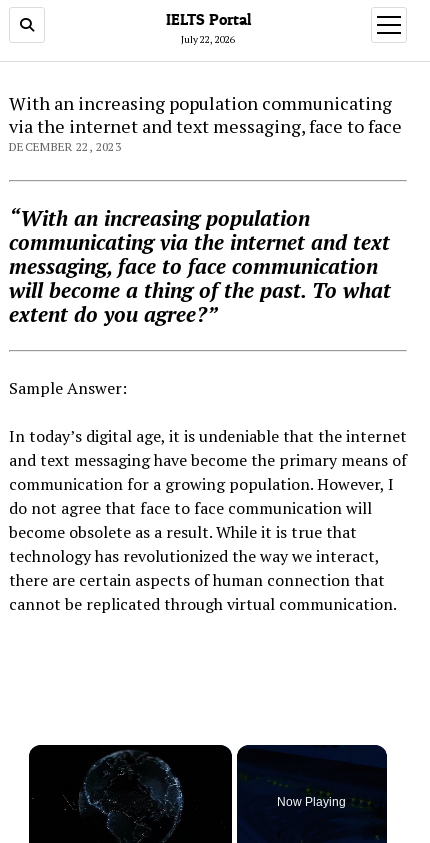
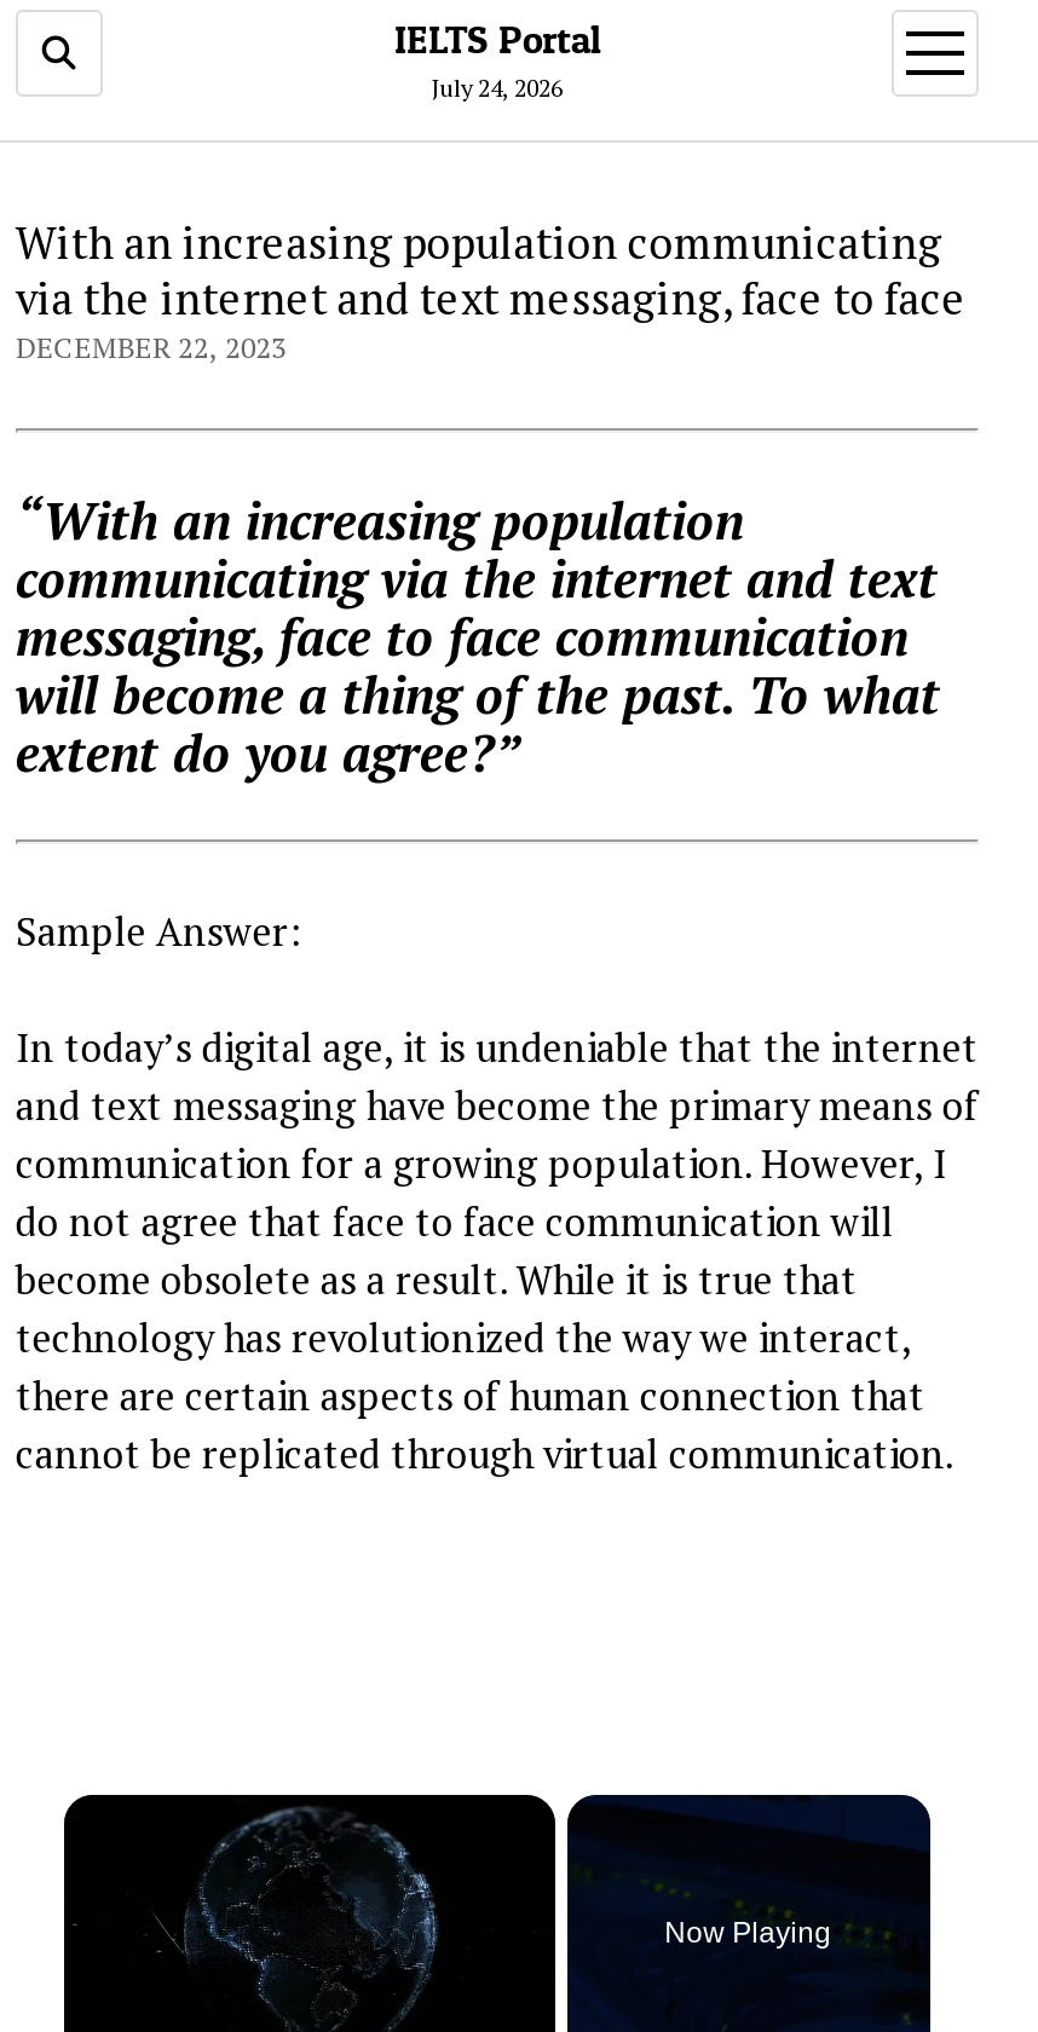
[181,33,235,46] July 22, 2026 -> [432,73,563,104] July 24, 2026

